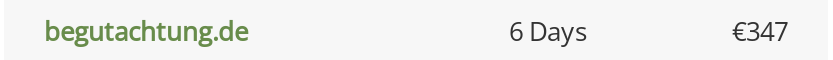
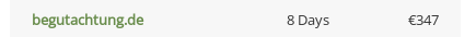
[509,13,587,49] 6 Days -> [286,10,329,29] 8 Days

